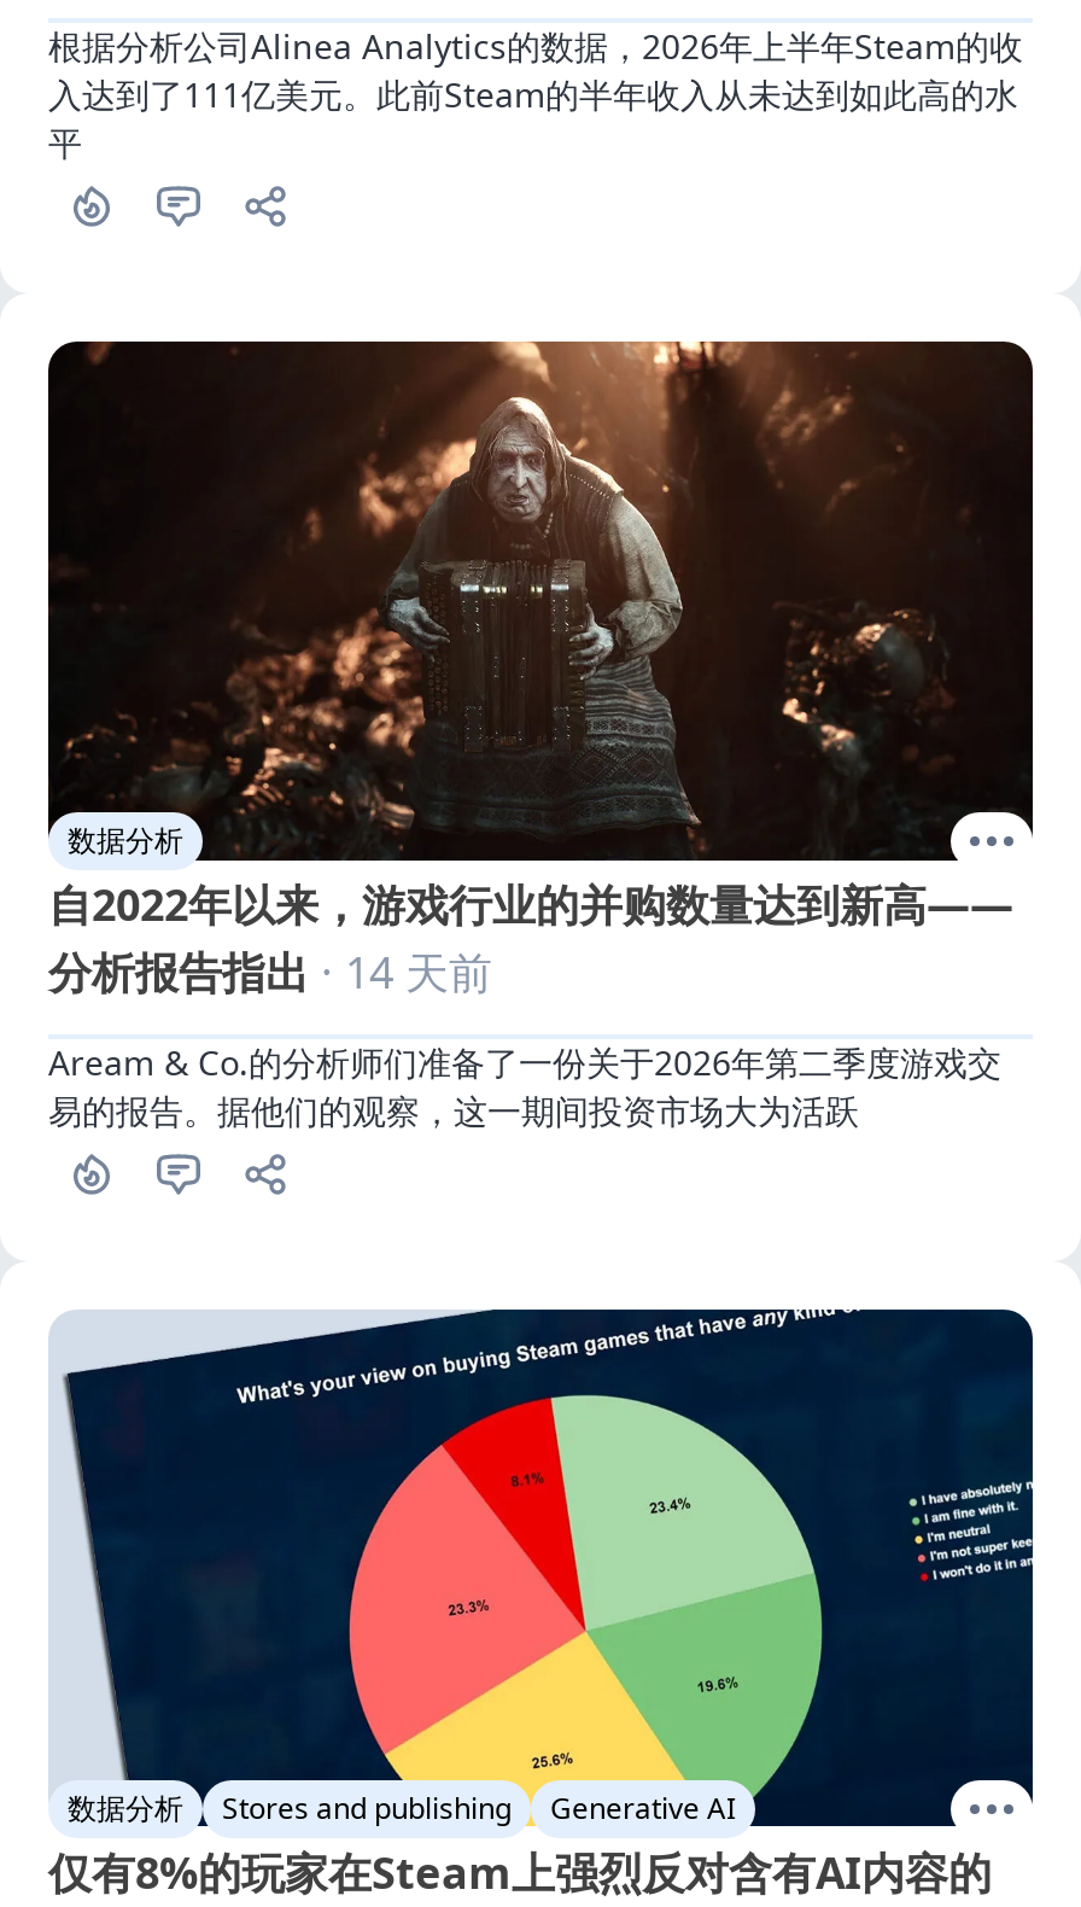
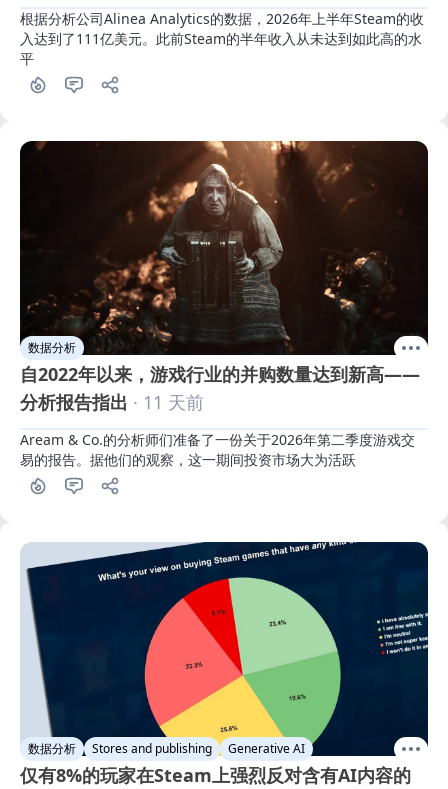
[48,943,492,1001] 分析报告指出· 14 天前 -> [20,390,204,414] 分析报告指出· 11 天前

